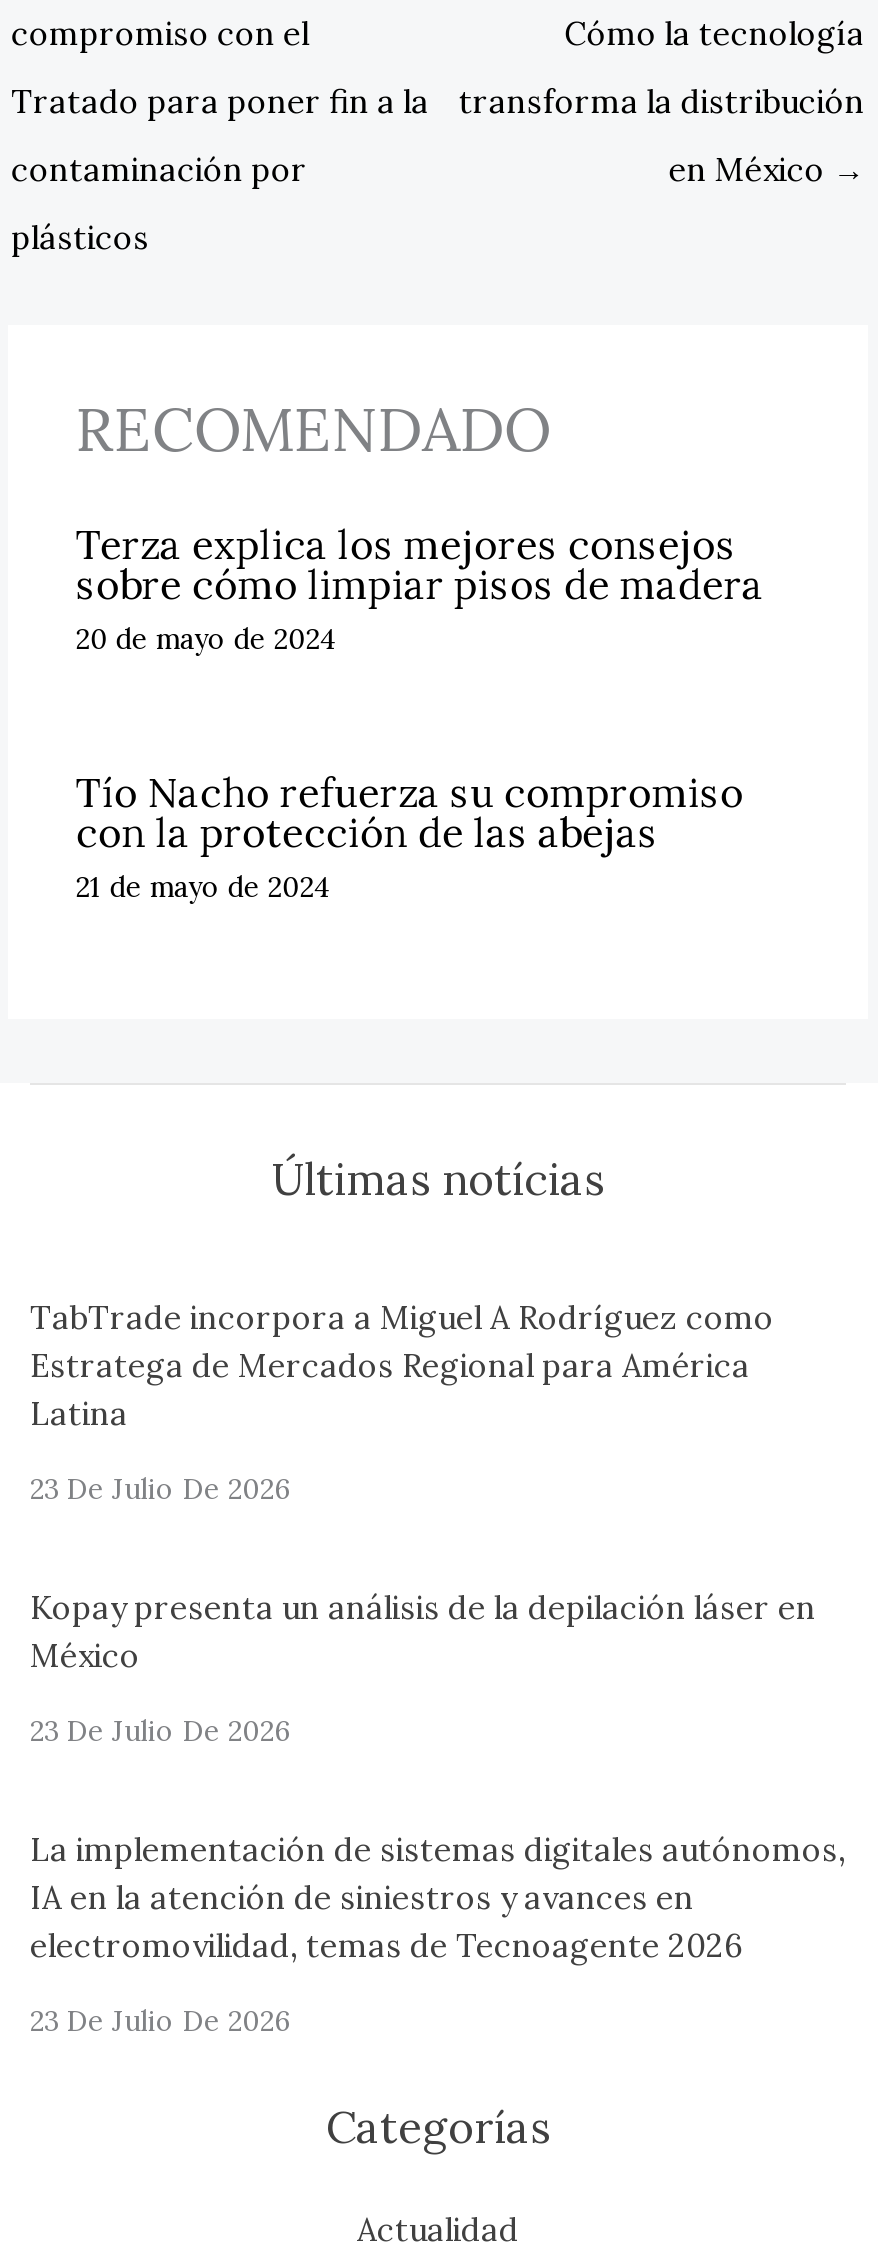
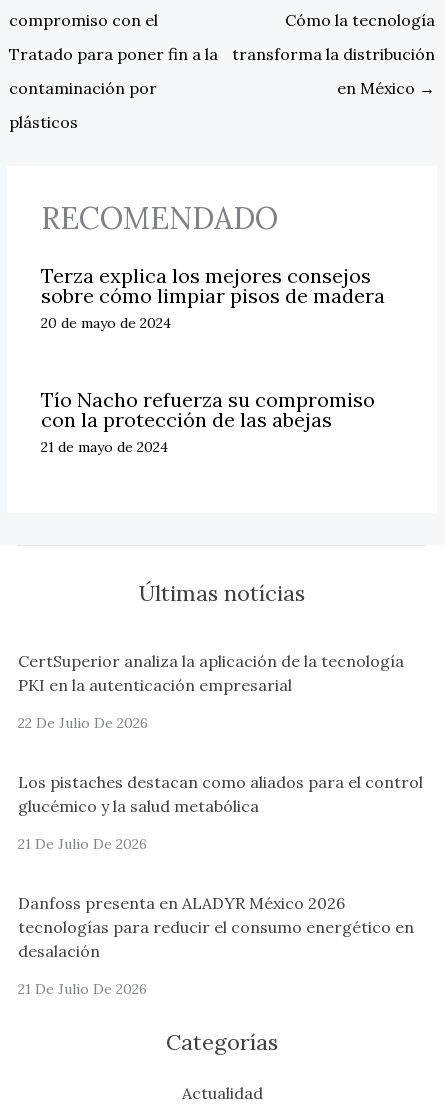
[30,1296,774,1432] TabTrade incorpora a Miguel A Rodríguez como | Estratega de Mercados Regional para América | Latina -> [18,651,404,695] CertSuperior analiza la aplicación de la tecnología | PKI en la autenticación empresarial
[30,1470,290,1506] 23 De Julio De 2026 -> [18,714,148,732] 22 De Julio De 2026
[30,1586,816,1674] Kopay presenta un análisis de la depilación láser en | México -> [18,772,423,816] Los pistaches destacan como aliados para el control | glucémico y la salud metabólica
[30,1712,290,1748] 23 De Julio De 2026 -> [18,835,147,853] 21 De Julio De 2026
[30,1828,846,1964] La implementación de sistemas digitales autónomos, | IA en la atención de siniestros y avances en | electromovilidad, temas de Tecnoagente 2026 -> [18,893,414,961] Danfoss presenta en ALADYR México 2026 | tecnologías para reducir el consumo energético en | desalación
[30,2002,290,2038] 23 De Julio De 2026 -> [18,980,147,998] 21 De Julio De 2026

